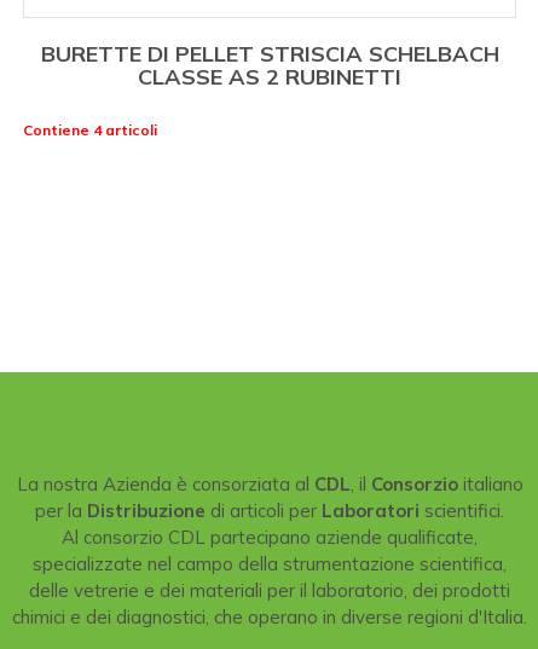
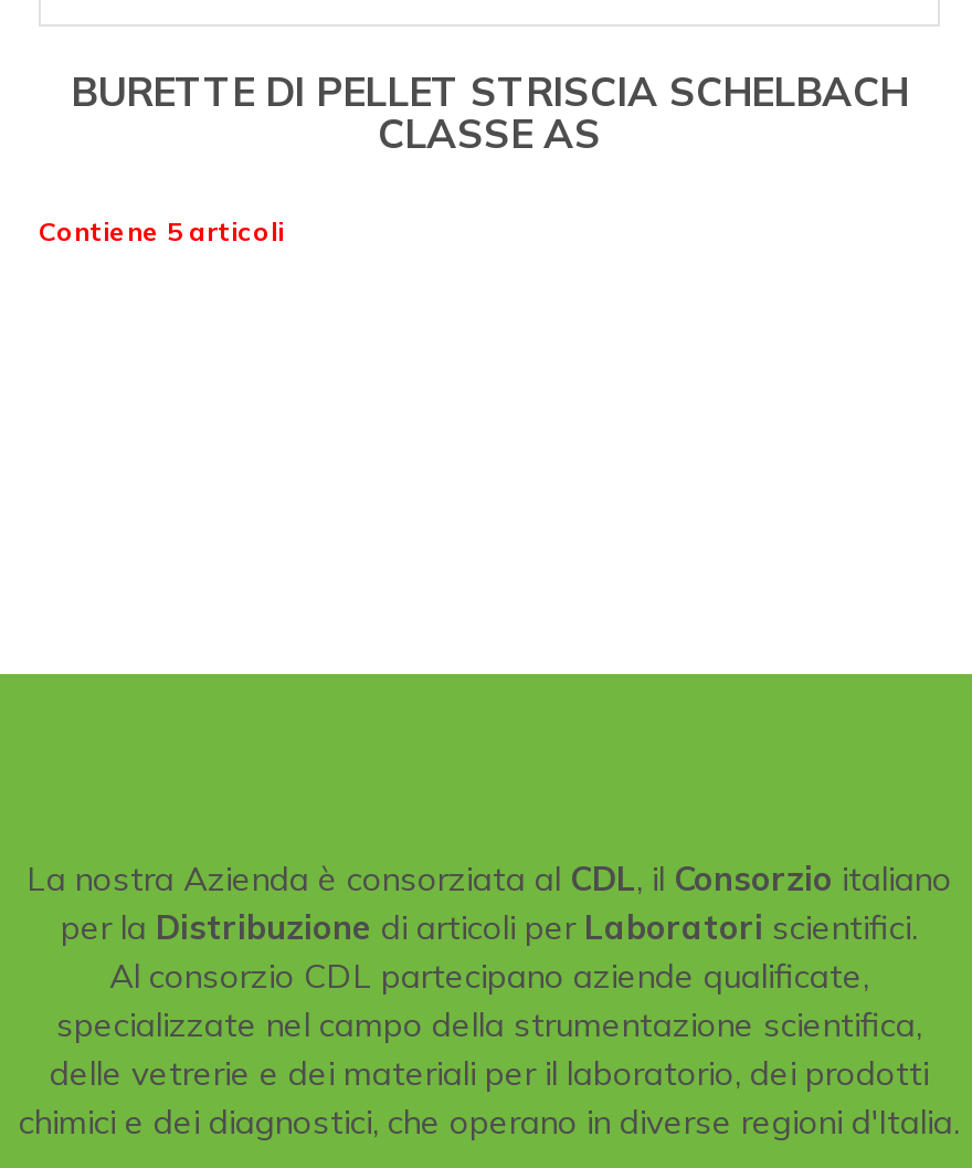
[138,63,401,91] CLASSE AS 2 RUBINETTI -> [378,109,601,160] CLASSE AS
[23,121,157,139] Contiene 4 articoli -> [39,215,284,248] Contiene 5 articoli

